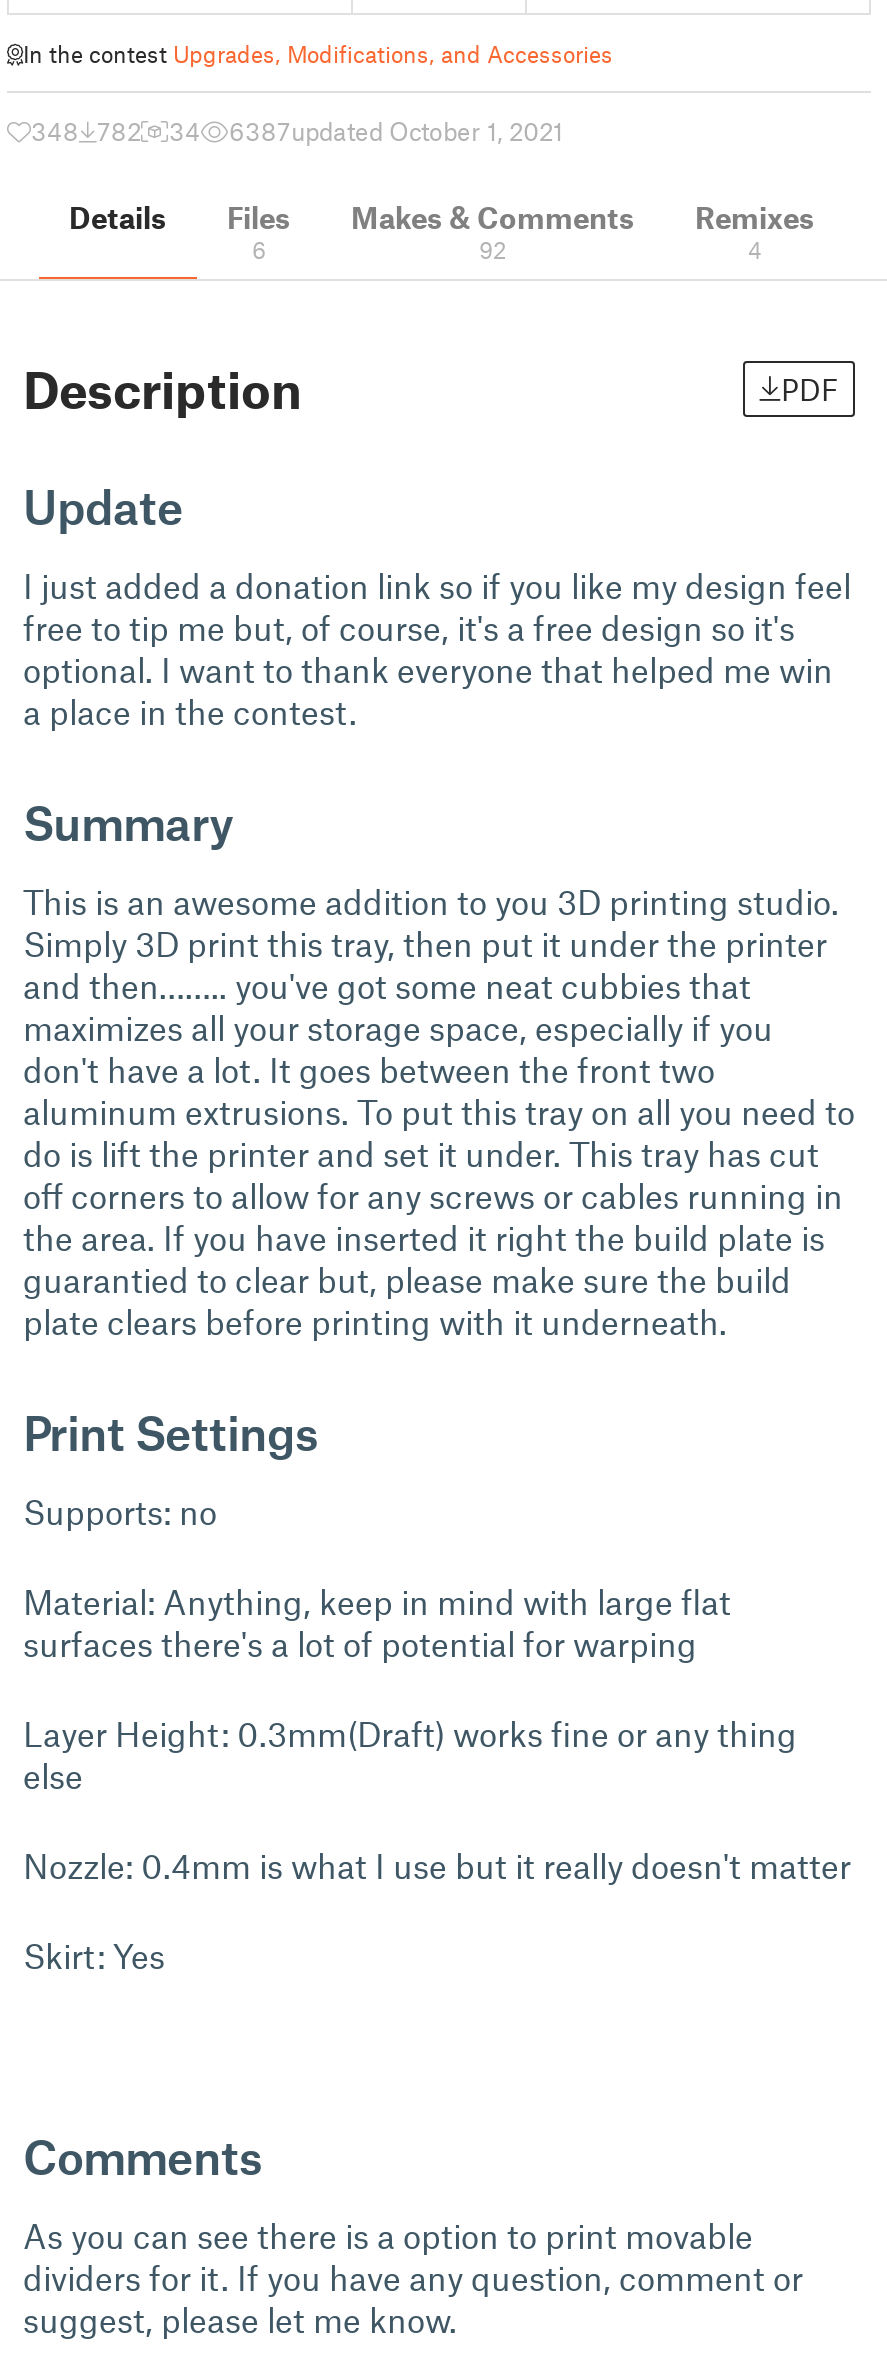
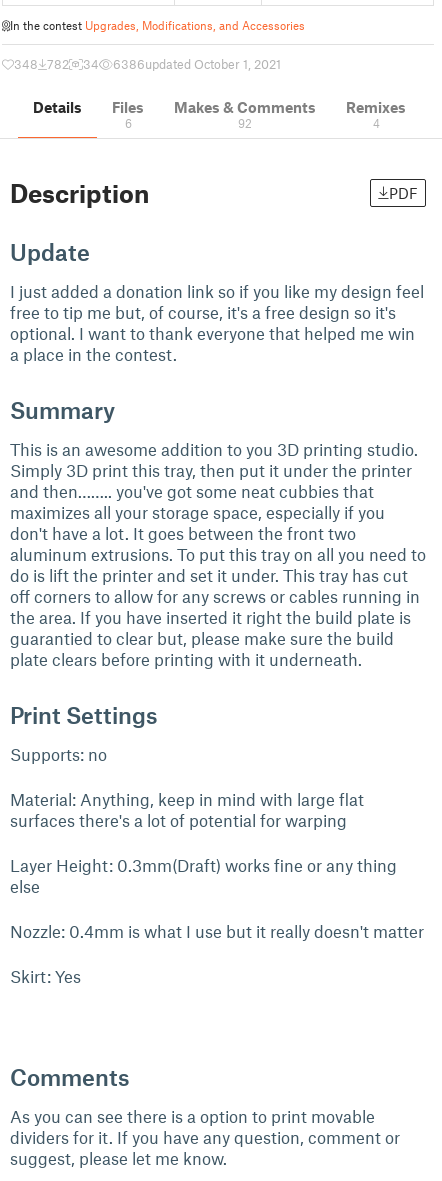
[229,115,563,147] 6387updated October 1, 2021 -> [113,56,281,72] 6386updated October 1, 2021

